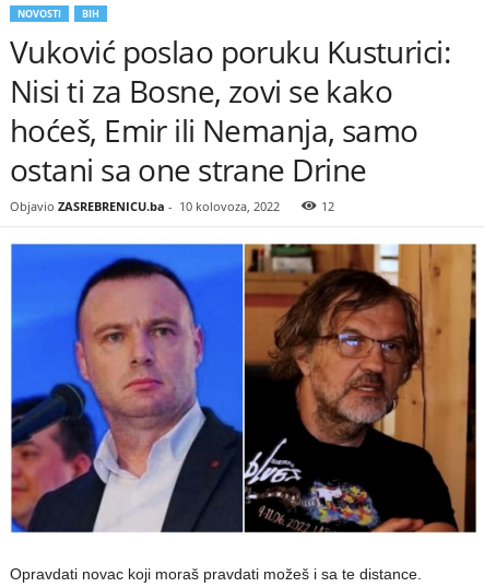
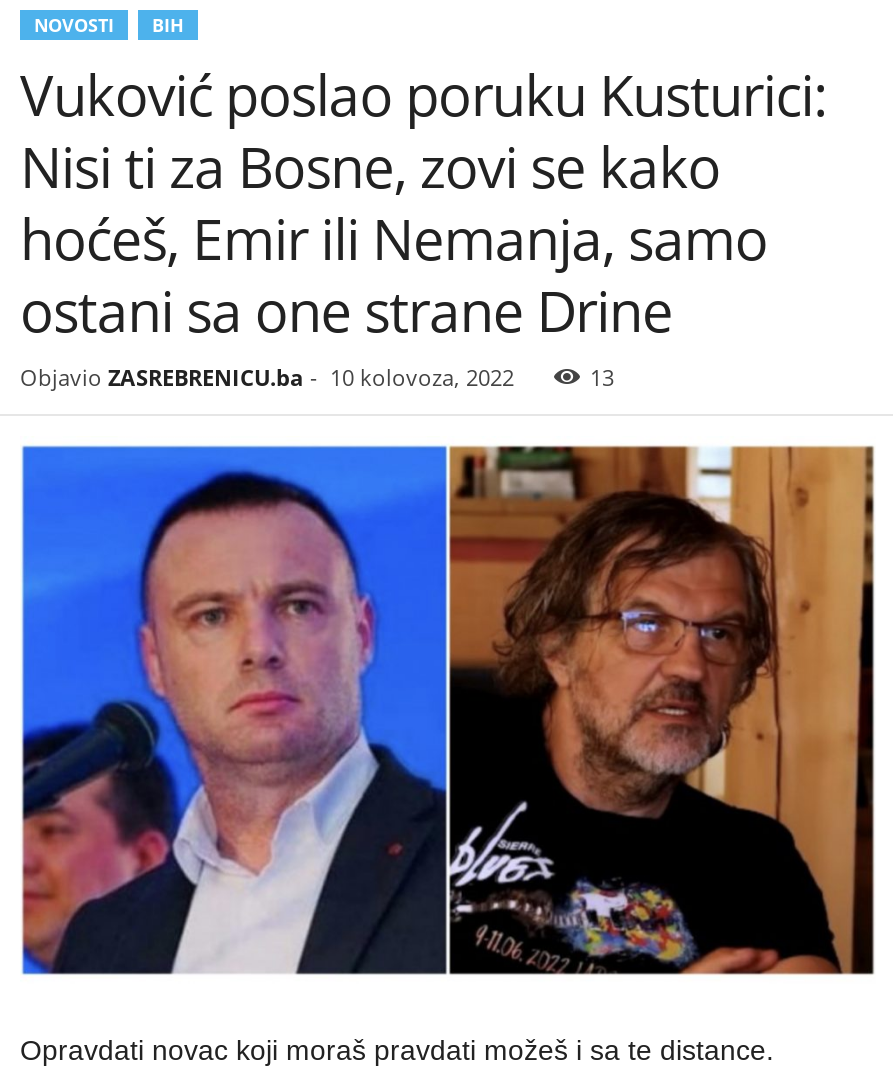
[321,198,334,214] 12 -> [590,362,614,392] 13

